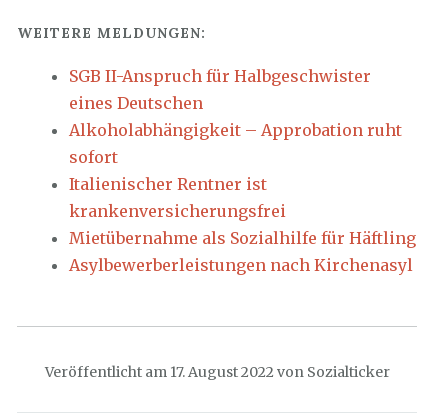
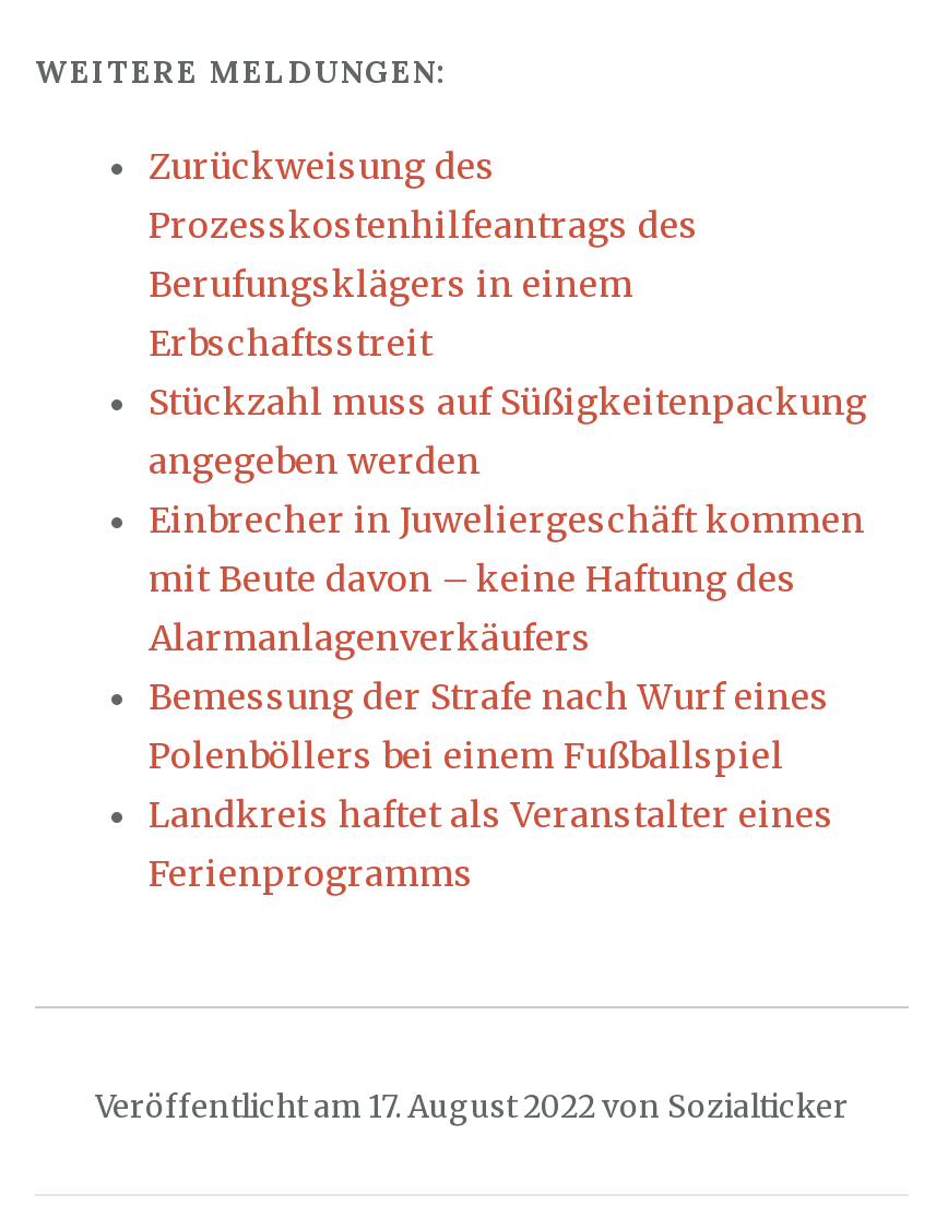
[69,66,416,275] SGB II-Anspruch für Halbgeschwister | eines Deutschen | Alkoholabhängigkeit – Approbation ruht | sofort | Italienischer Rentner ist | krankenversicherungsfrei | Mietübernahme als Sozialhilfe für Häftling | Asylbewerberleistungen nach Kirchenasyl -> [149,143,867,894] Zurückweisung des | Prozesskostenhilfeantrags des | Berufungsklägers in einem | Erbschaftsstreit | Stückzahl muss auf Süßigkeitenpackung | angegeben werden | Einbrecher in Juweliergeschäft kommen | mit Beute davon – keine Haftung des | Alarmanlagenverkäufers | Bemessung der Strafe nach Wurf eines | Polenböllers bei einem Fußballspiel | Landkreis haftet als Veranstalter eines | Ferienprogramms

